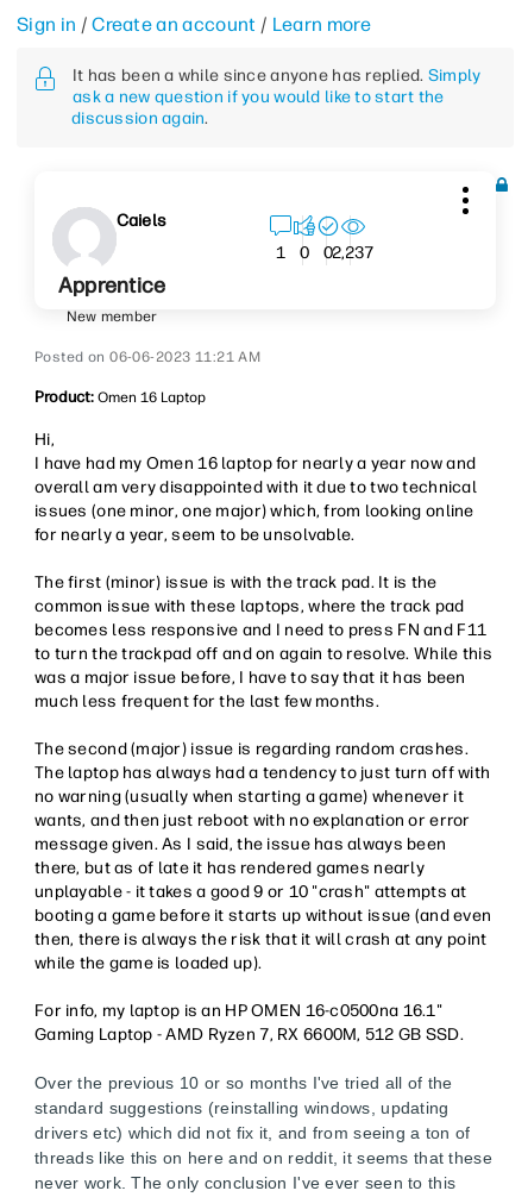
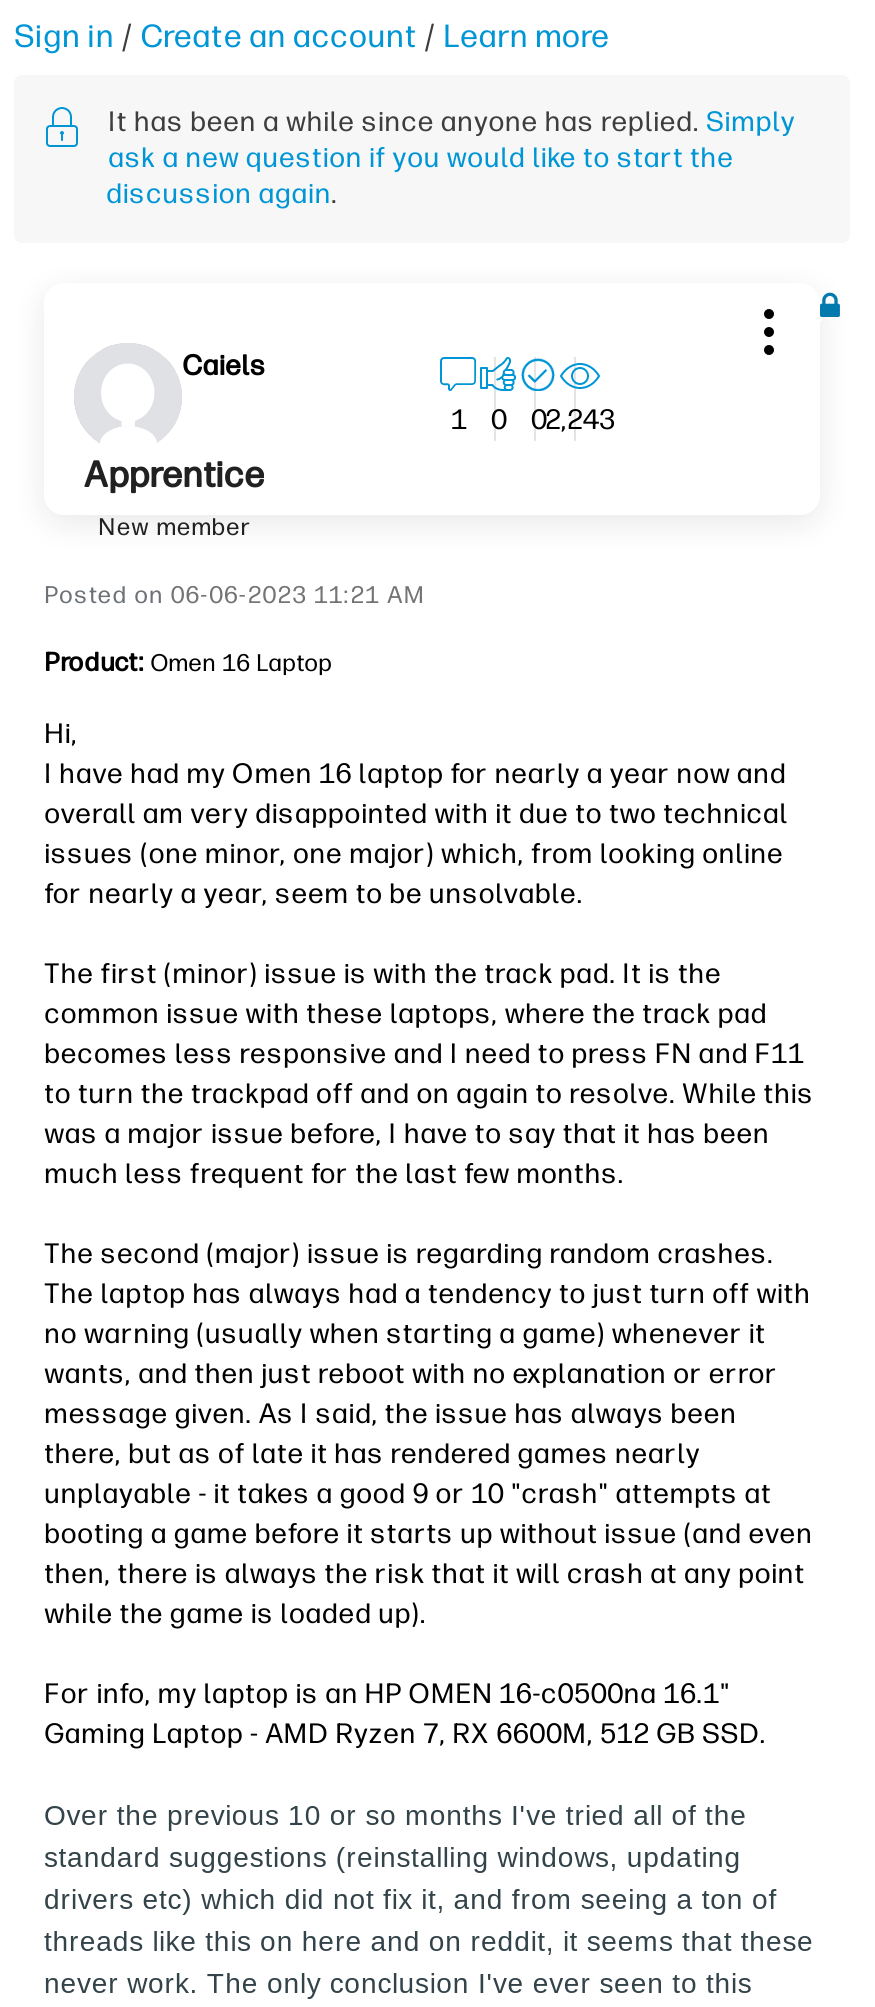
[276,242,374,263] 1 0 02,237 -> [451,402,615,437] 1 0 02,243

